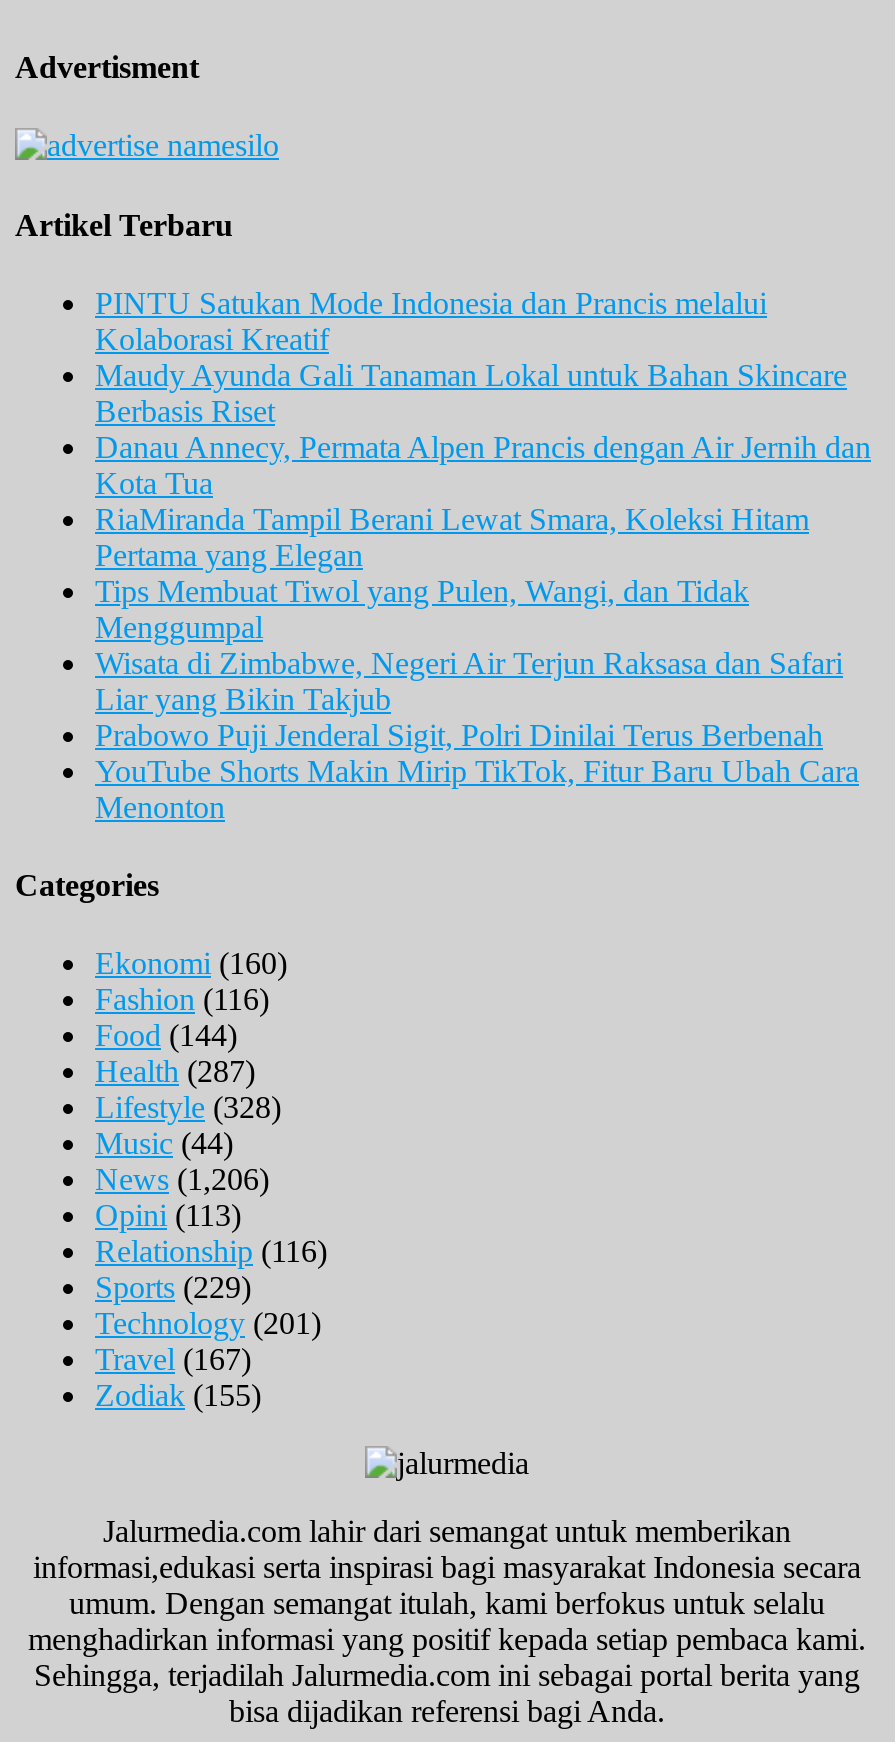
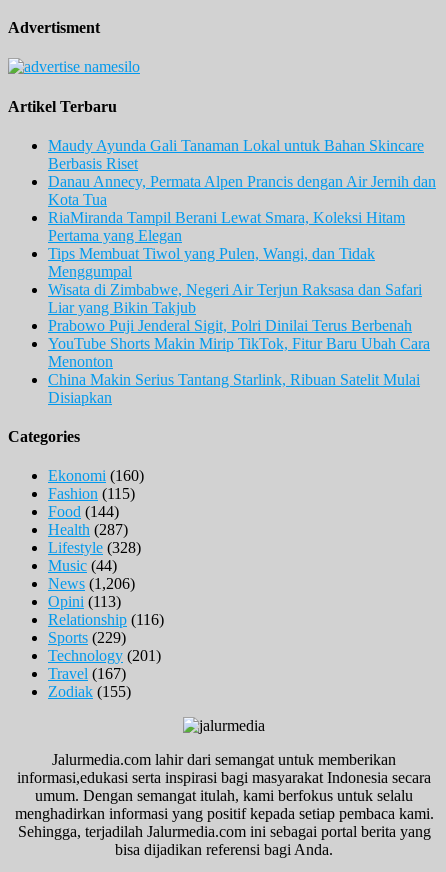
[95,286,767,356] PINTU Satukan Mode Indonesia dan Prancis melalui | Kolaborasi Kreatif -> none
moved [95,358,871,824] -> [48,137,436,370]: Maudy Ayunda Gali Tanaman Lokal untuk Bahan Skincare | Berbasis Riset | Danau Annecy, Permata Alpen Prancis dengan Air Jernih dan | ... | YouTube Shorts Makin Mirip TikTok, Fitur Baru Ubah Cara | Menonton
none -> [48,371,420,406] China Makin Serius Tantang Starlink, Ribuan Satelit Mulai | Disiapkan
[95,983,269,1017] Fashion (116) -> [48,485,135,502] Fashion (115)

